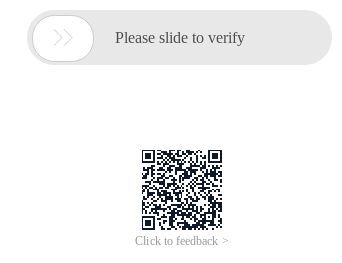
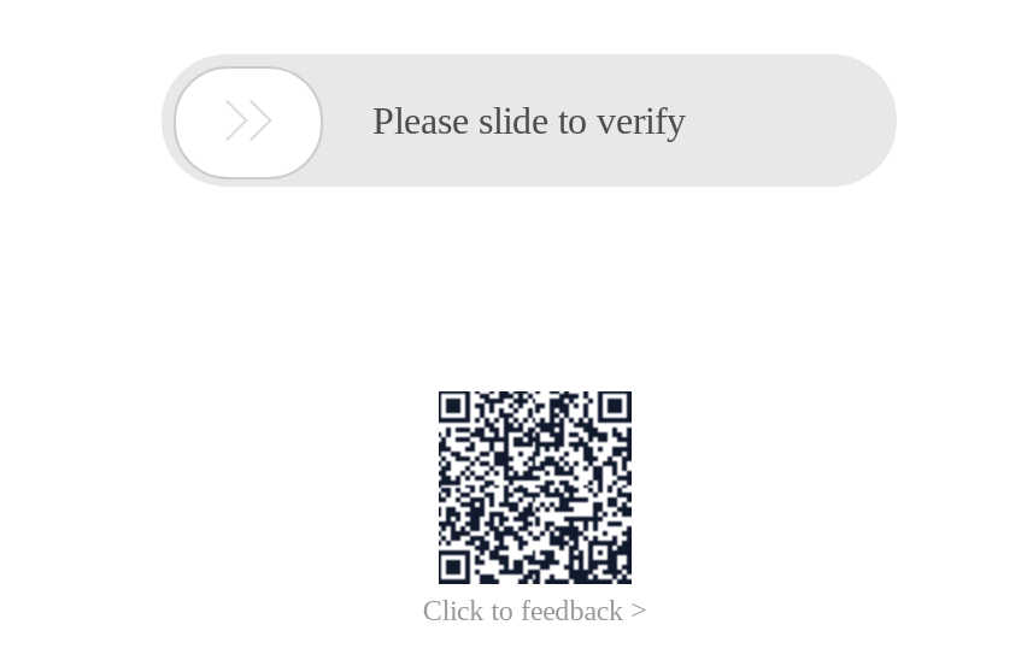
[141,150,223,231] [image] -> [436,389,634,587] [image]

